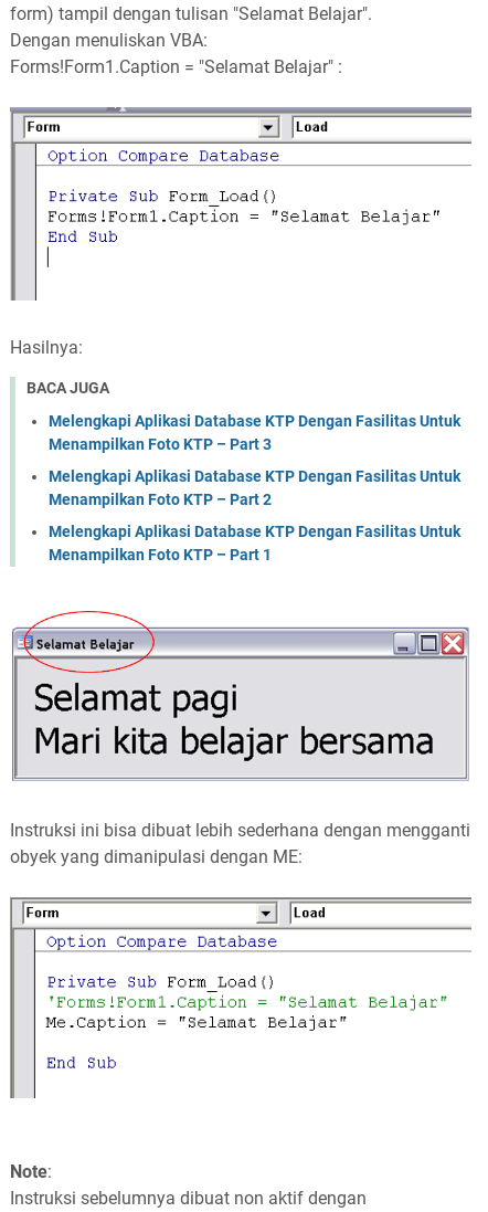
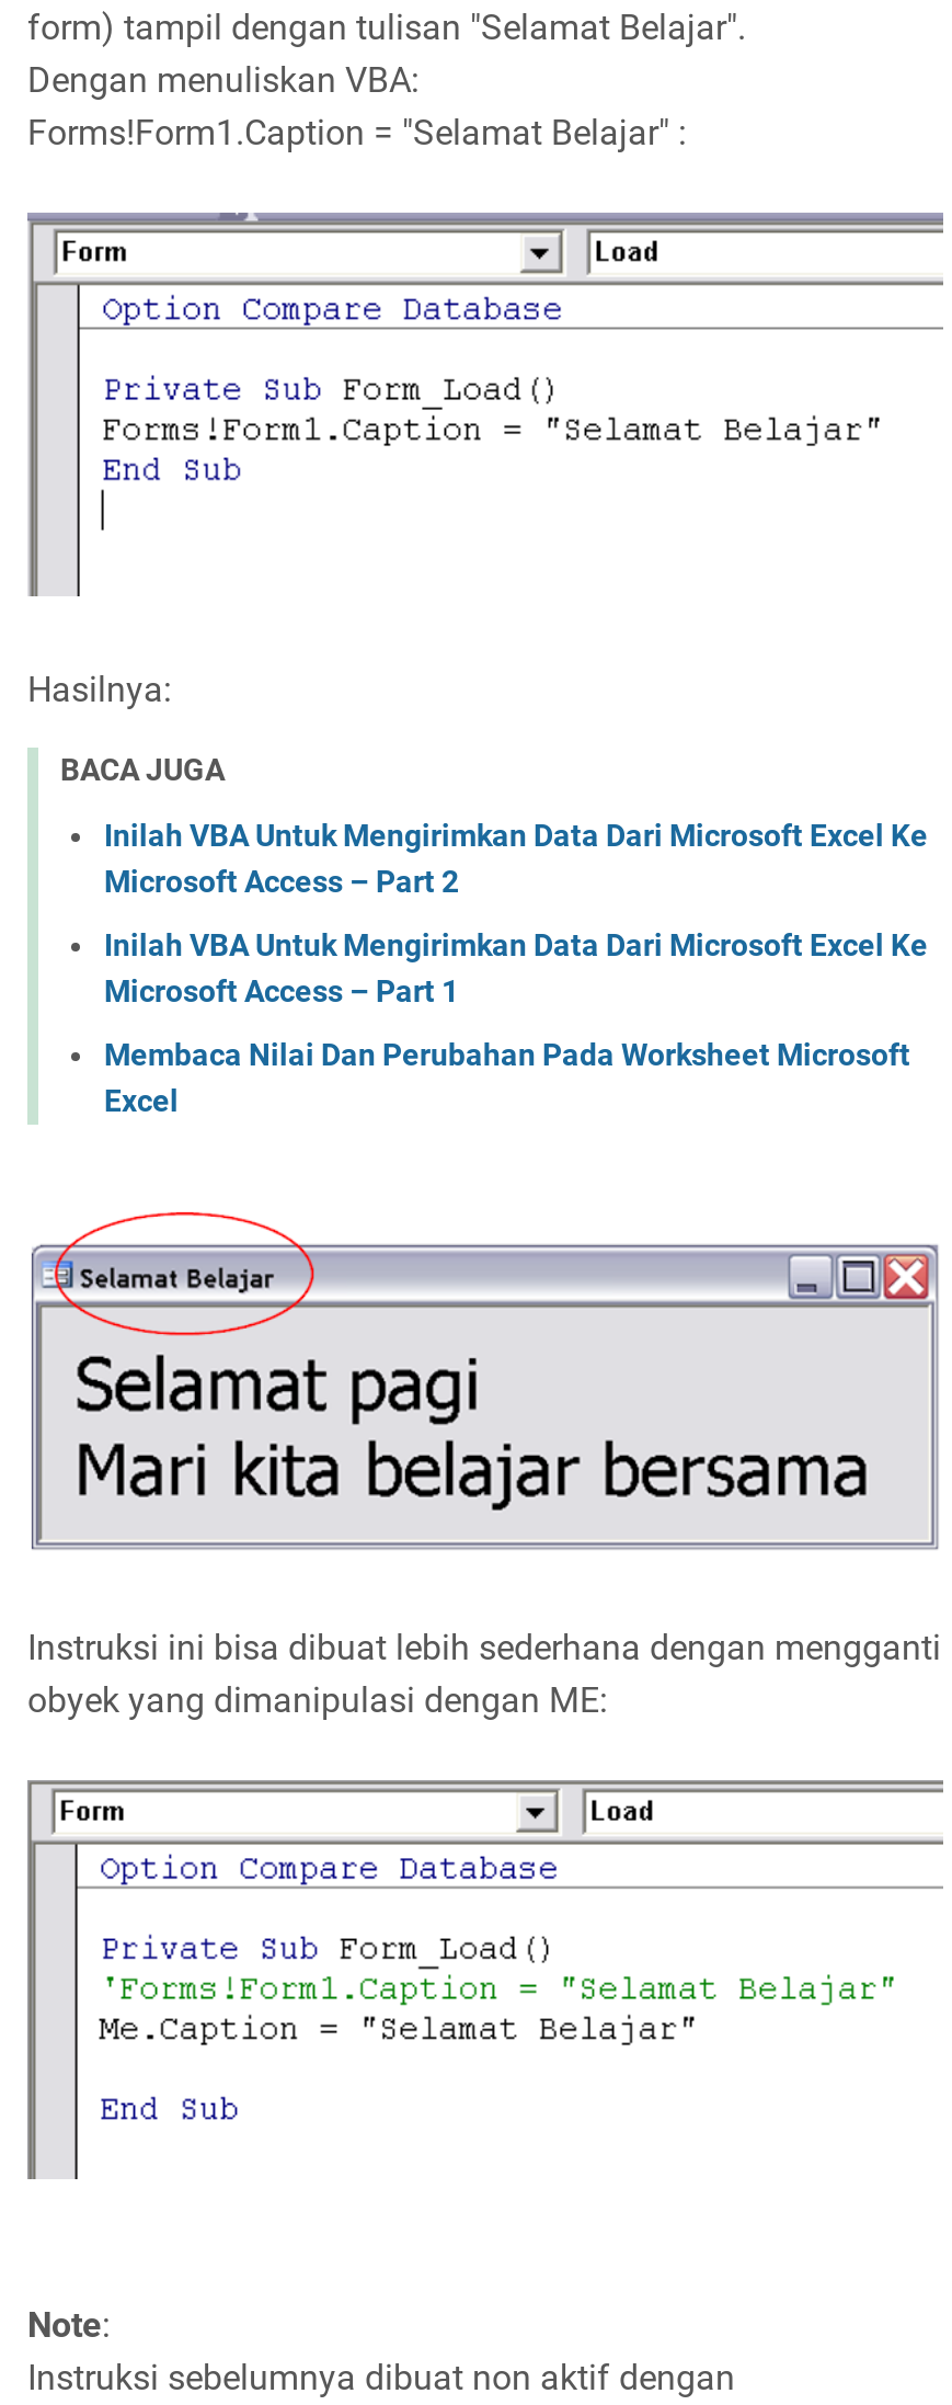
[49,412,460,453] Melengkapi Aplikasi Database KTP Dengan Fasilitas Untuk | Menampilkan Foto KTP – Part 3 -> [104,818,928,900] Inilah VBA Untuk Mengirimkan Data Dari Microsoft Excel Ke | Microsoft Access – Part 2
[49,468,460,509] Melengkapi Aplikasi Database KTP Dengan Fasilitas Untuk | Menampilkan Foto KTP – Part 2 -> [104,928,928,1009] Inilah VBA Untuk Mengirimkan Data Dari Microsoft Excel Ke | Microsoft Access – Part 1
[49,523,460,564] Melengkapi Aplikasi Database KTP Dengan Fasilitas Untuk | Menampilkan Foto KTP – Part 1 -> [104,1038,910,1119] Membaca Nilai Dan Perubahan Pada Worksheet Microsoft | Excel

